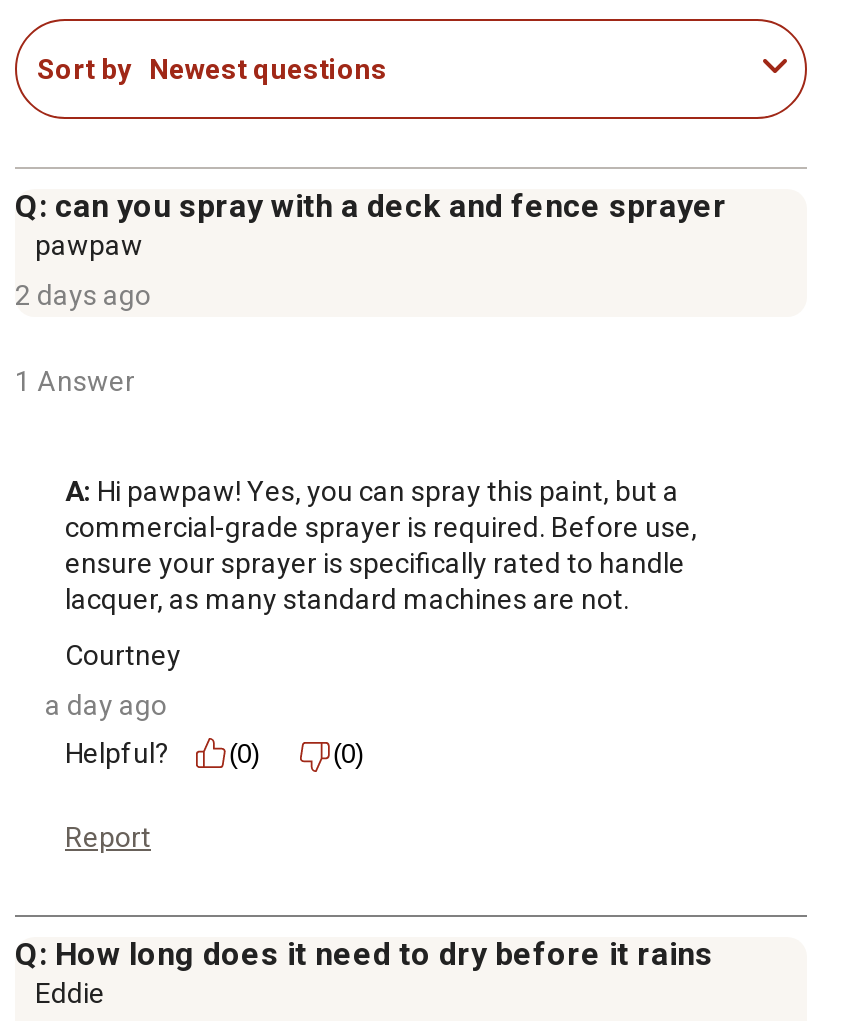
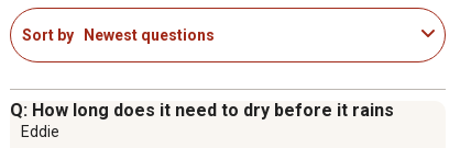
[15,188,727,854] Q: can you spray with a deck and fence sprayer | pawpaw | 2 days ago | 1 Answer | A: Hi pawpaw! Yes, you can spray this paint, but a | commercial-grade sprayer is required. Before use, | ensure your sprayer is specifically rated to handle | lacquer, as many standard machines are not. | Courtney | a day ago | Helpful? | (0) | (0) | Report -> none

